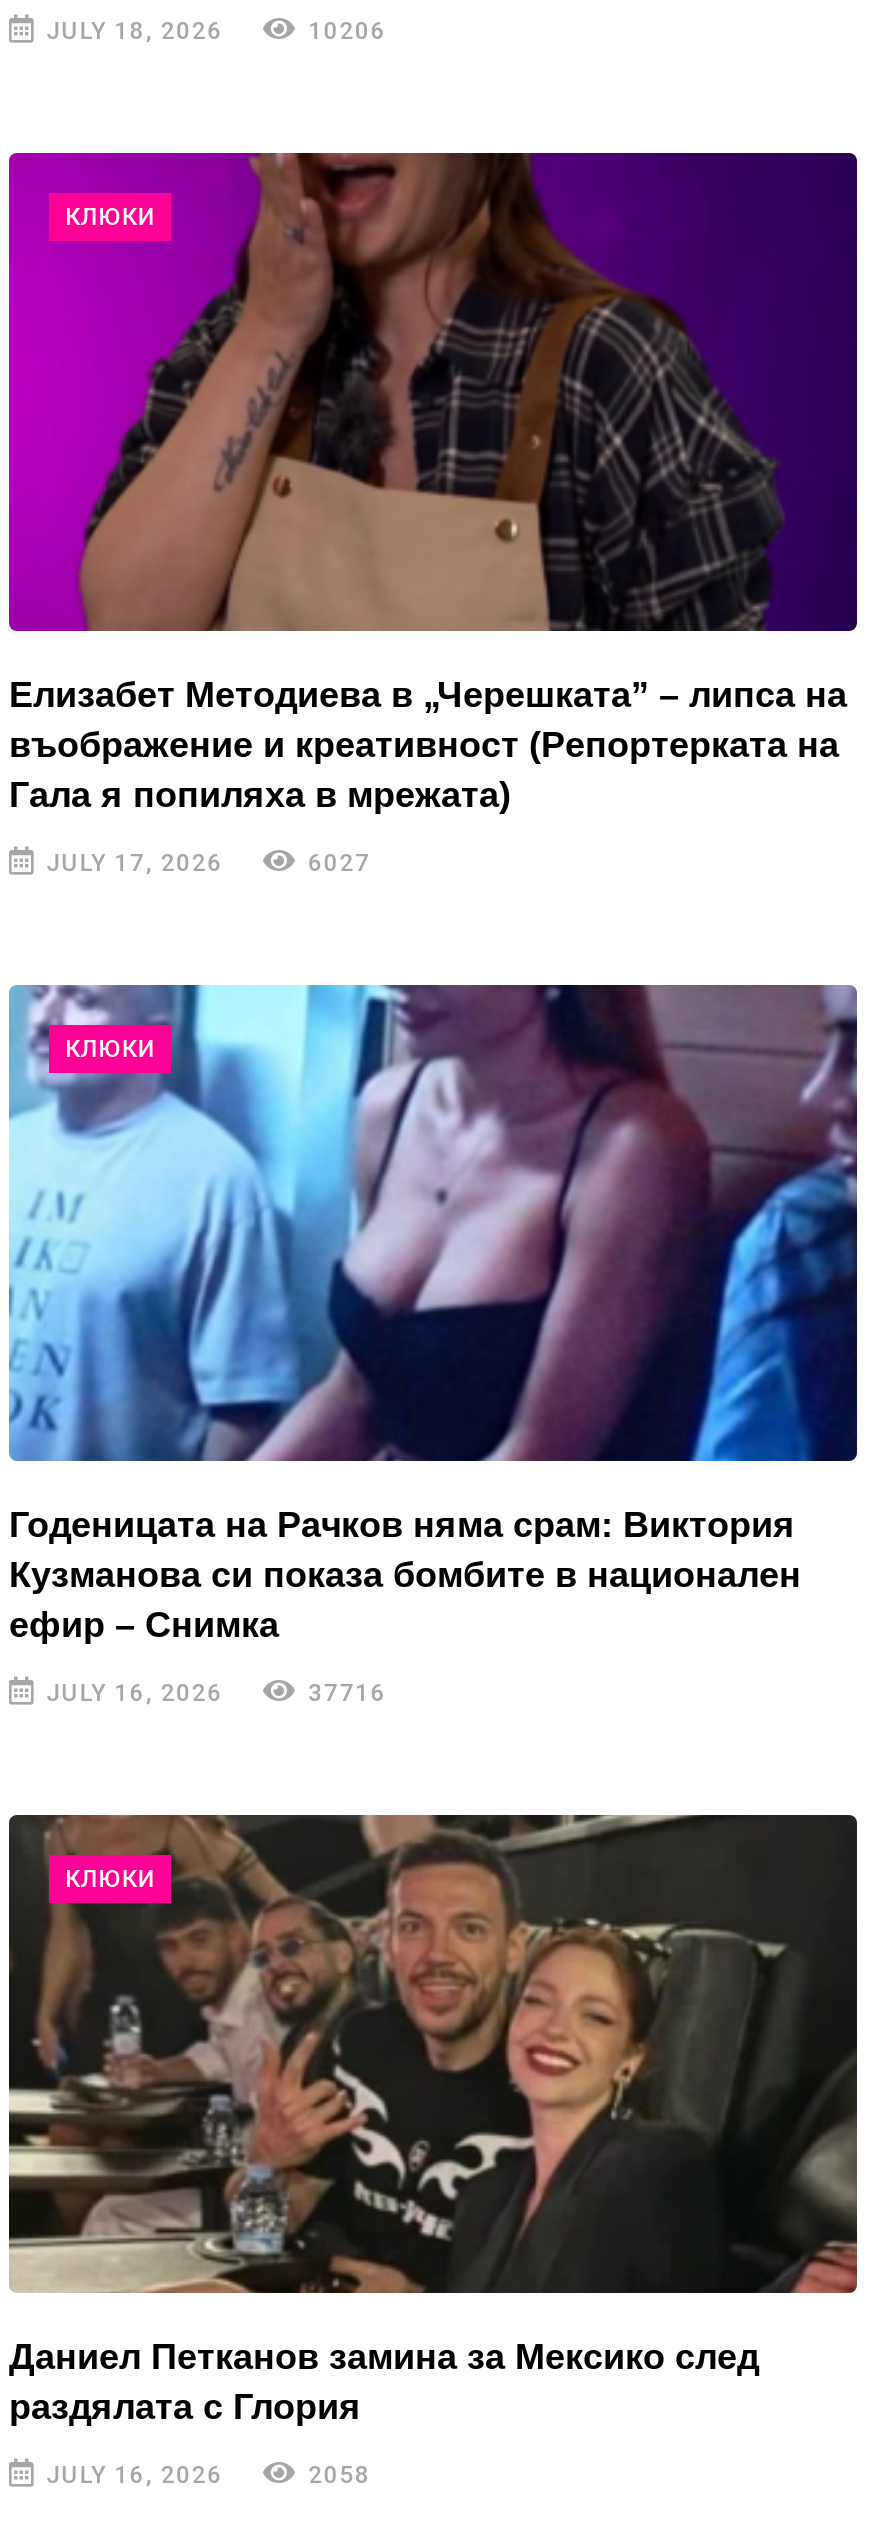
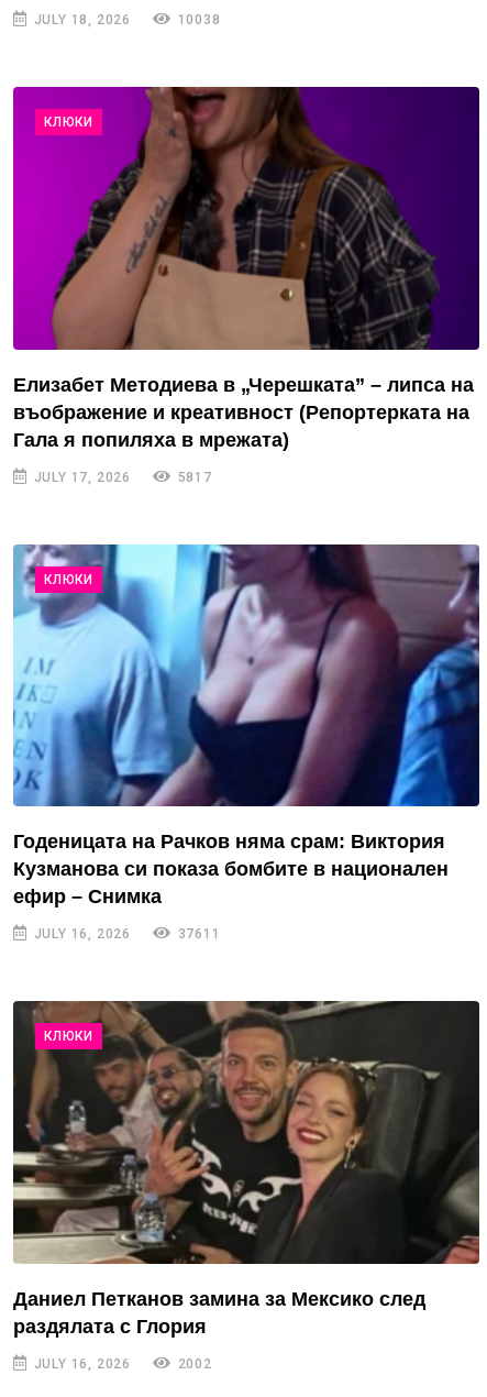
[301,18,386,46] 10206 -> [173,12,221,28] 10038
[301,849,371,877] 6027 -> [173,469,212,485] 5817
[301,1680,386,1708] 37716 -> [173,927,221,942] 37611
[301,2461,371,2489] 2058 -> [173,1356,212,1371] 2002

